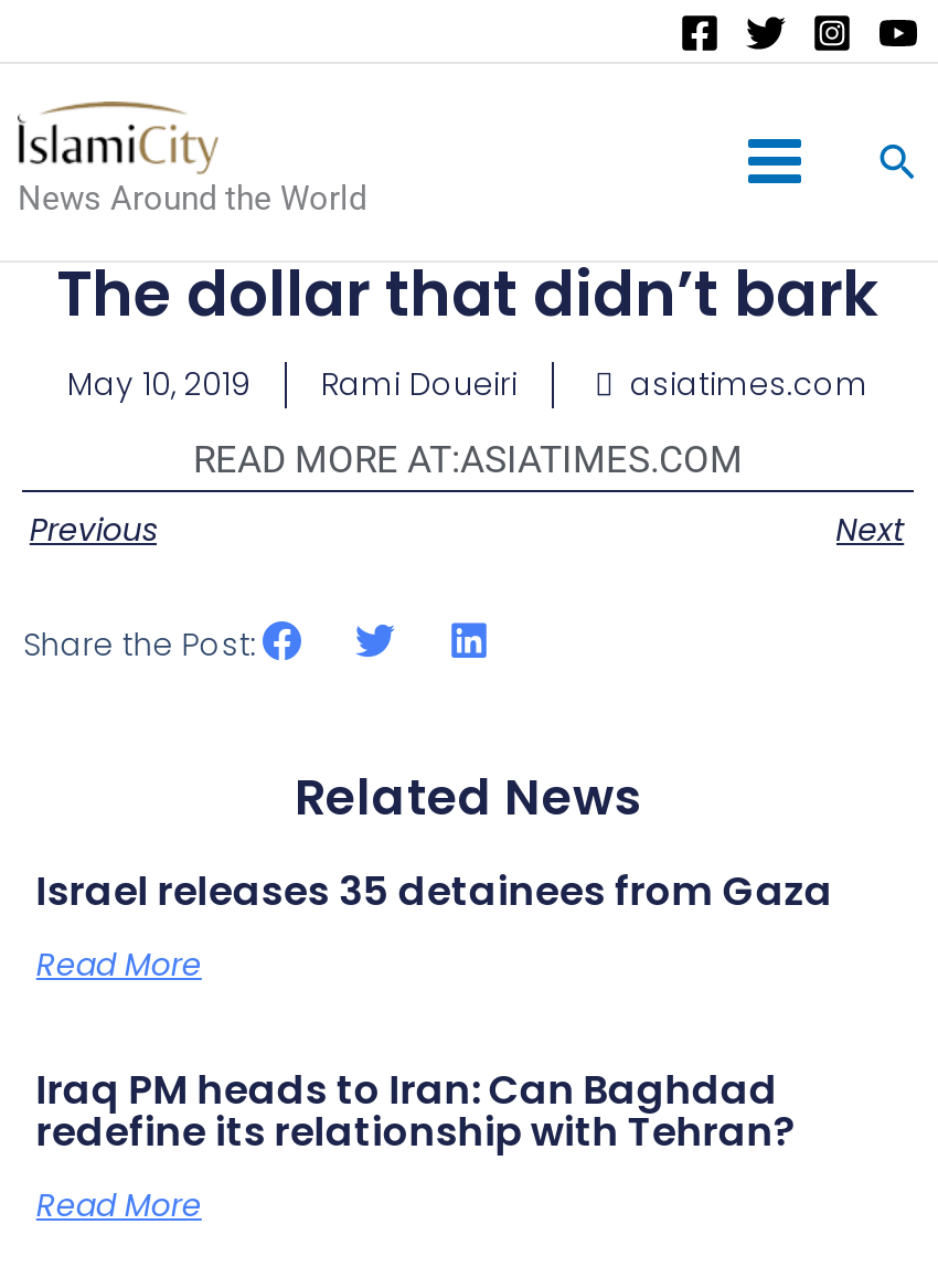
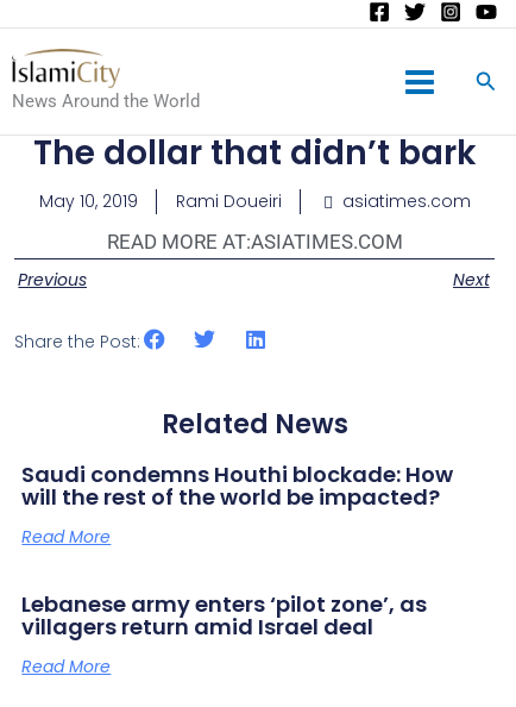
[36,862,833,917] Israel releases 35 detainees from Gaza -> [22,459,453,512] Saudi condemns Houthi blockade: How | will the rest of the world be impacted?
[36,1061,795,1158] Iraq PM heads to Iran: Can Baghdad | redefine its relationship with Tehran? -> [22,589,427,641] Lebanese army enters ‘pilot zone’, as | villagers return amid Israel deal

